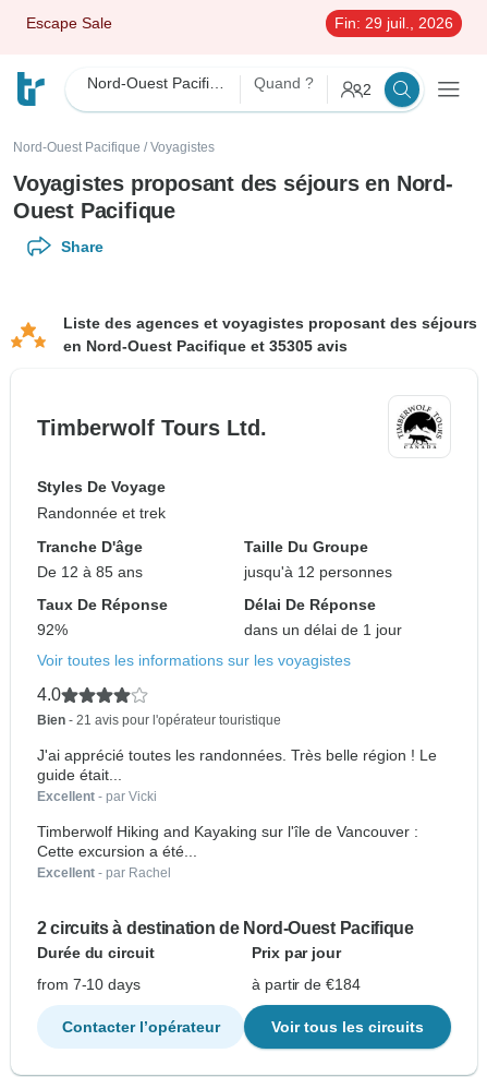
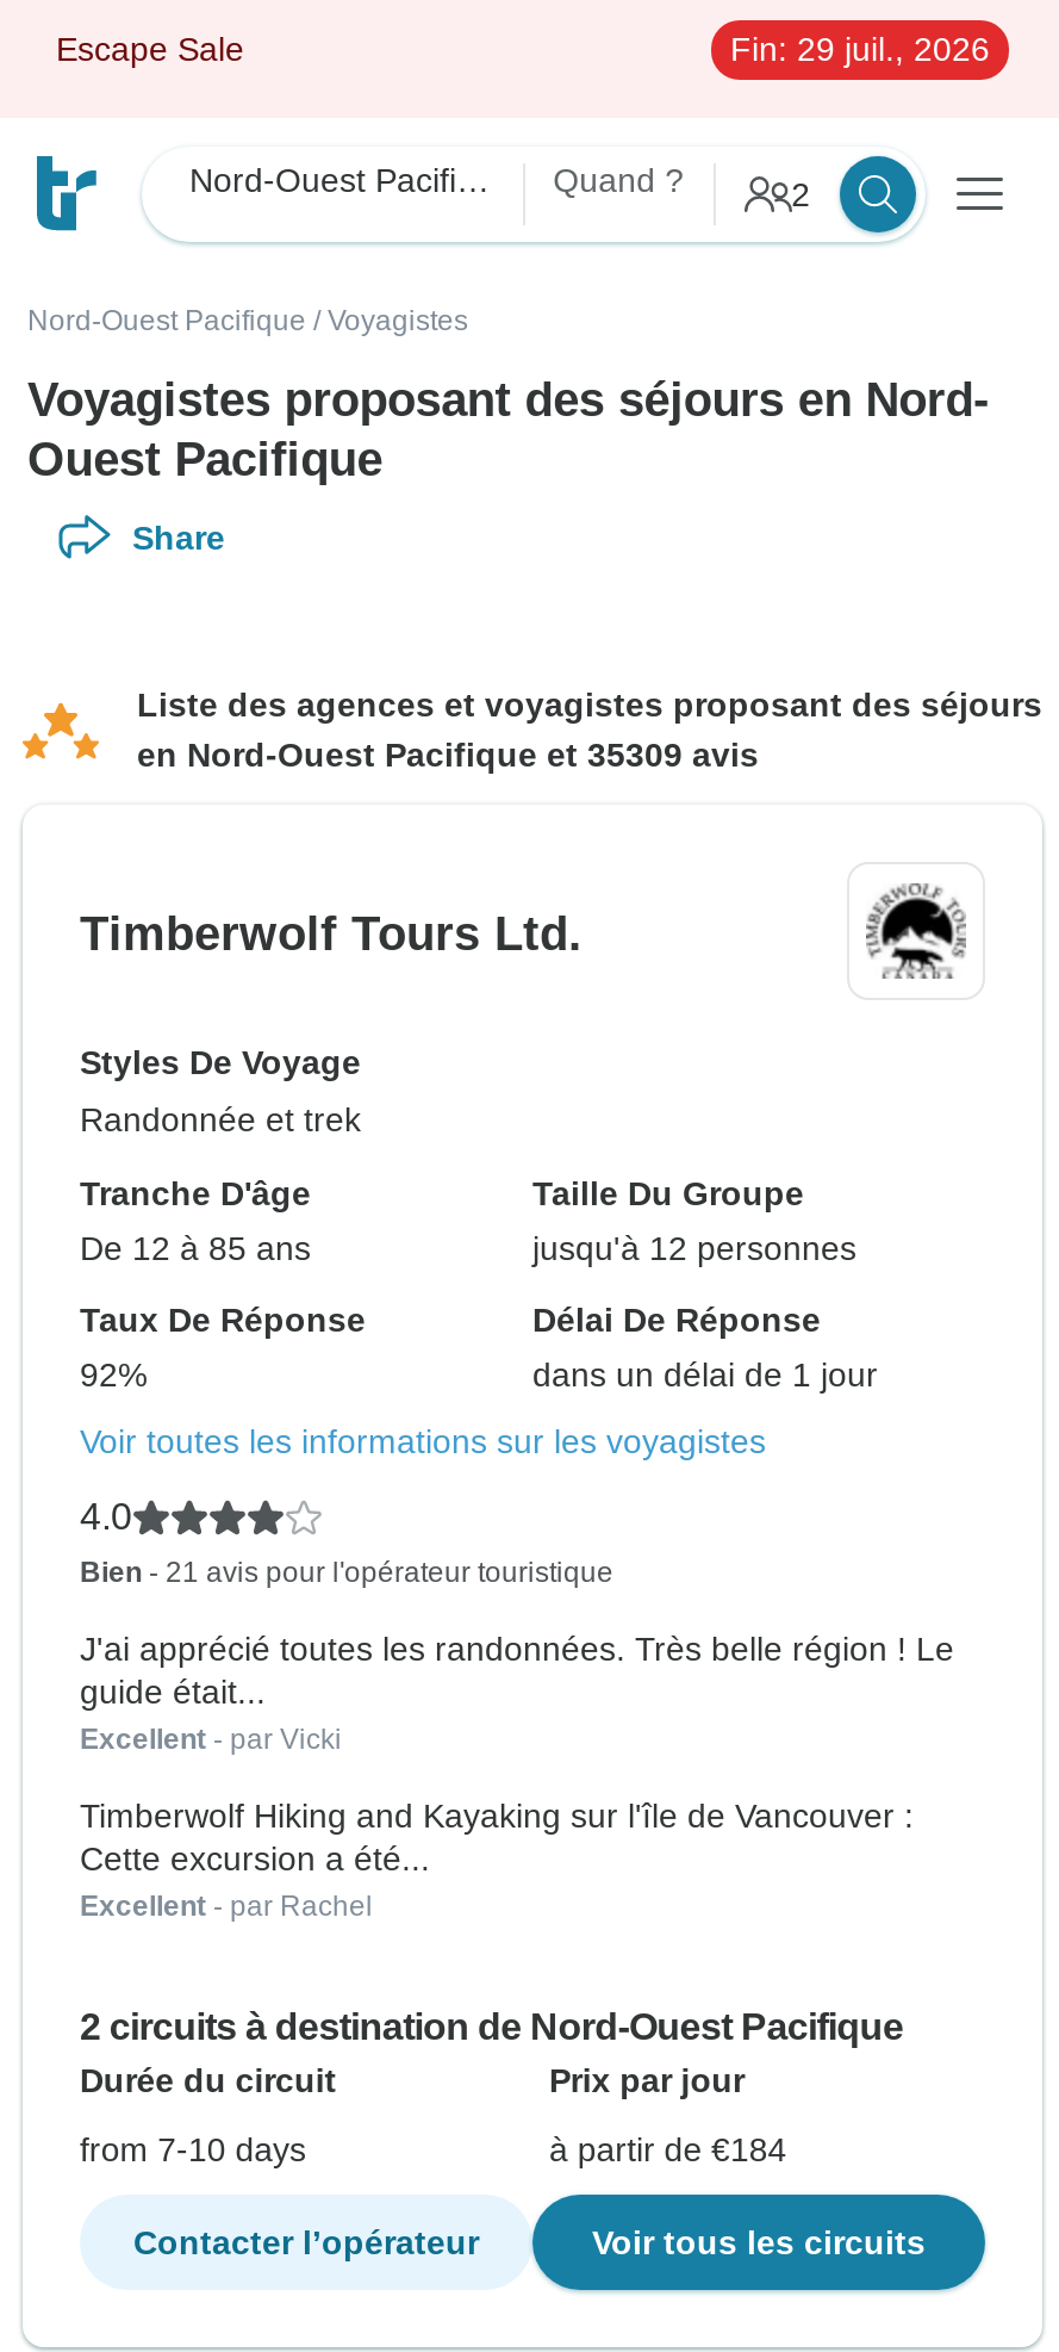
[63,337,348,355] en Nord-Ouest Pacifique et 35305 avis -> [137,736,759,774] en Nord-Ouest Pacifique et 35309 avis

